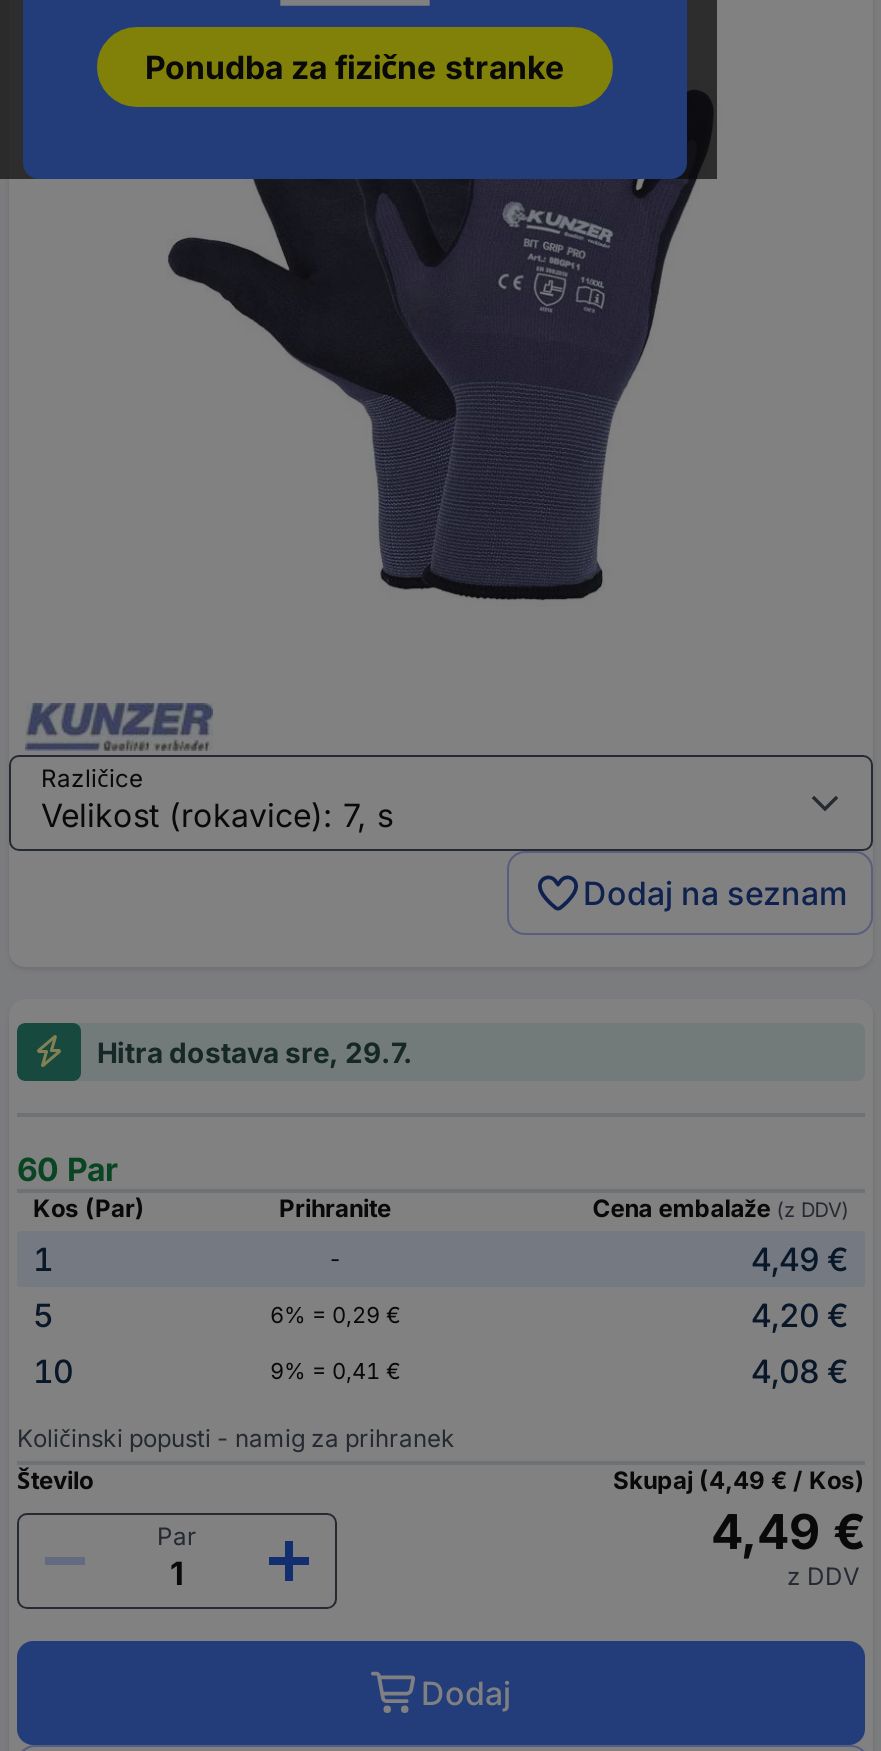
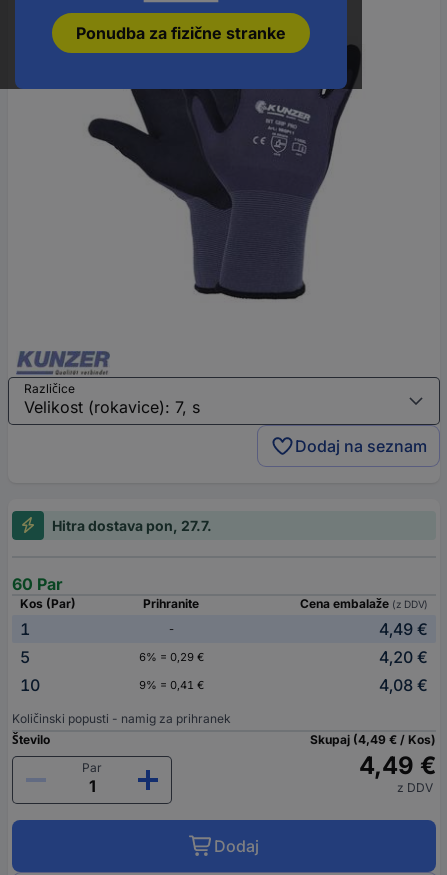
[97,1034,413,1068] Hitra dostava sre, 29.7. -> [52,516,212,533] Hitra dostava pon, 27.7.

